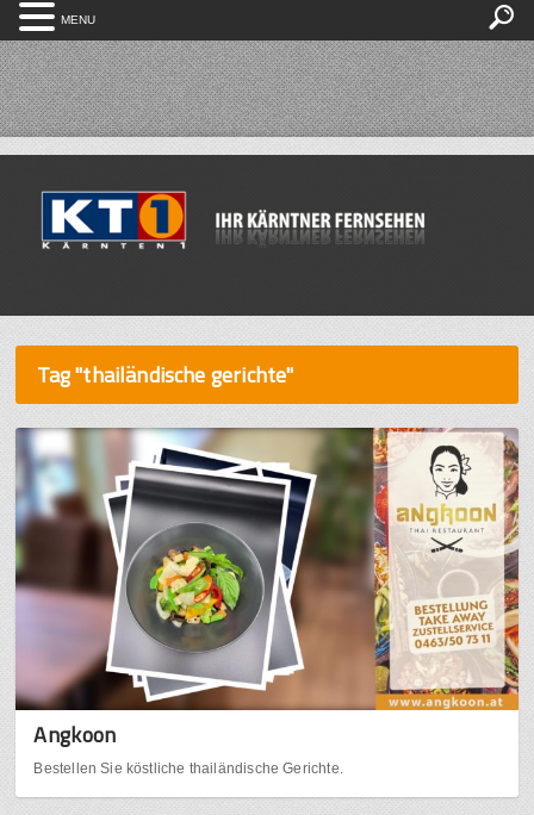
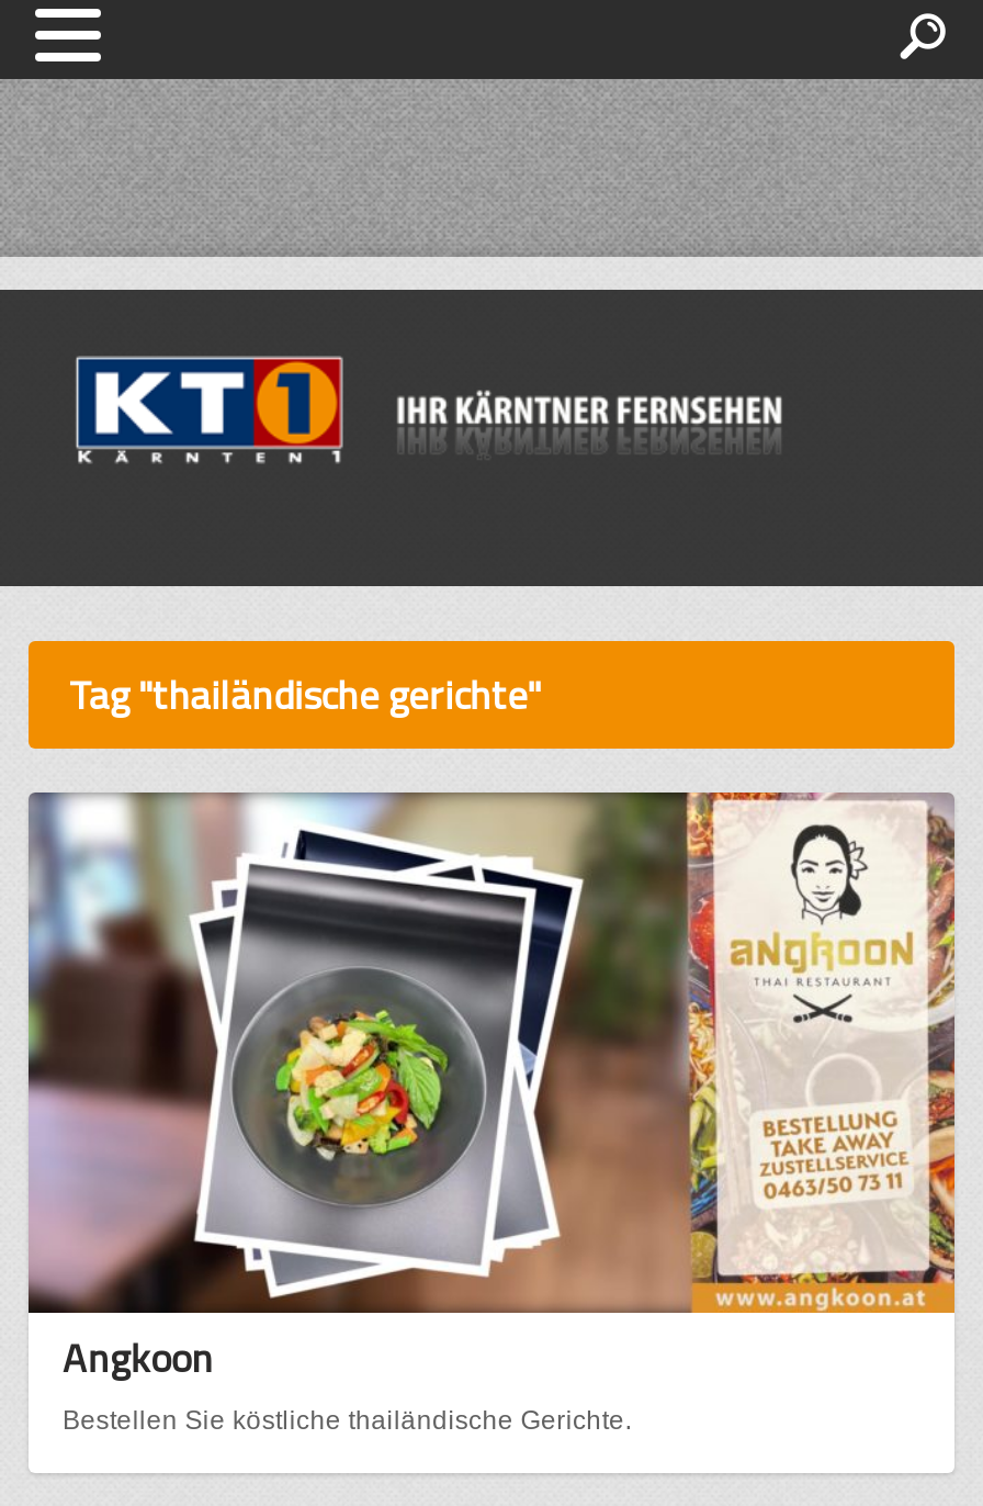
[61,13,96,26] MENU -> none

